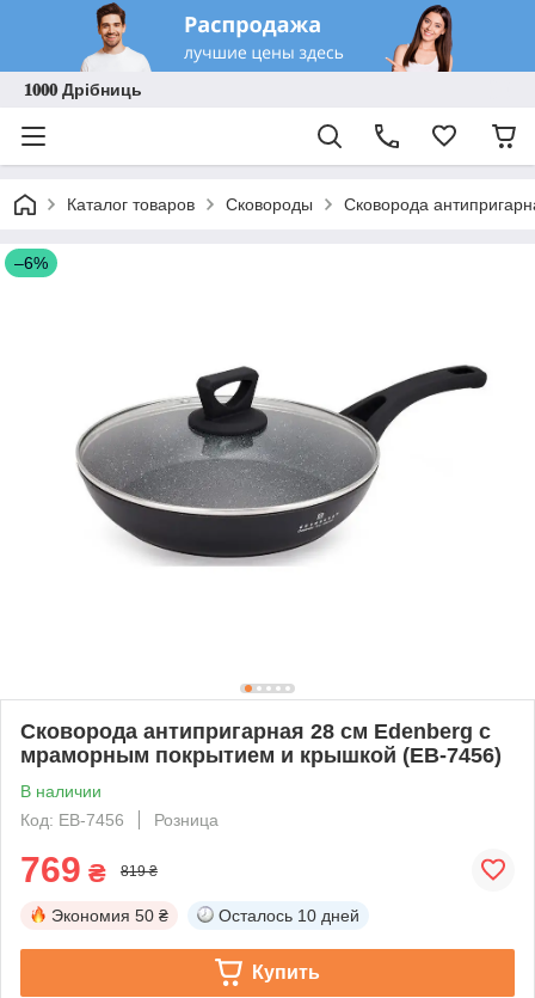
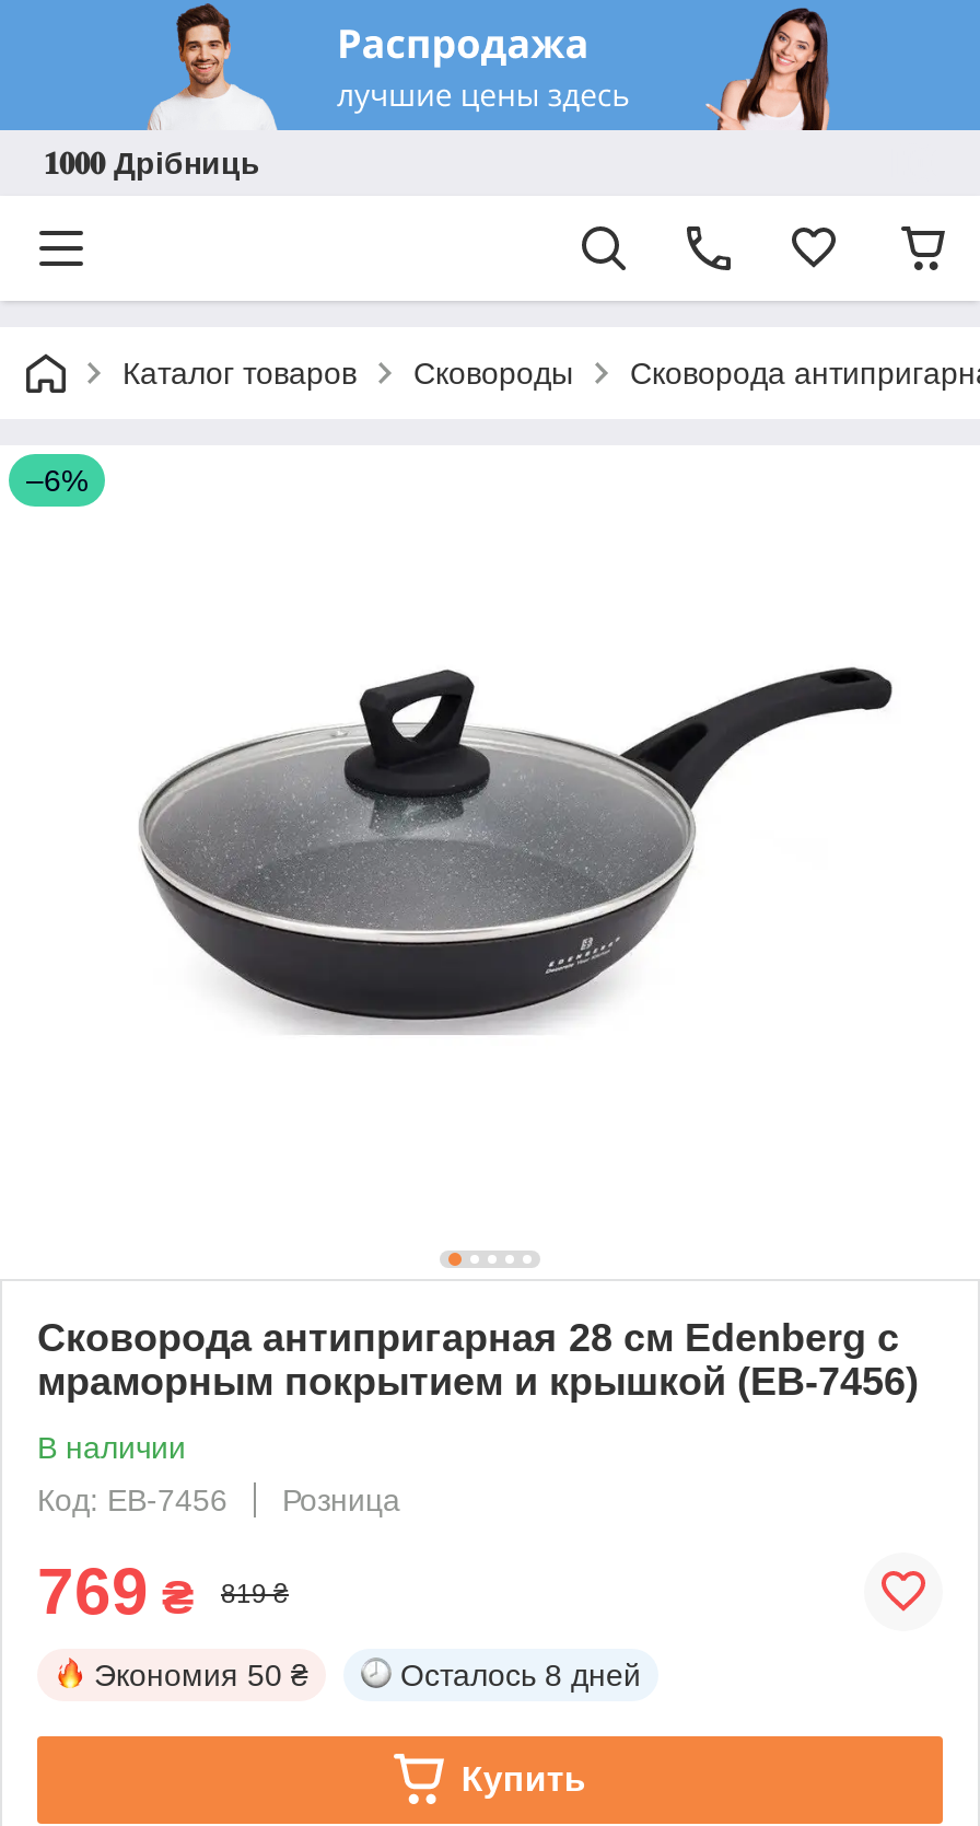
[219,906,359,925] Осталось 10 дней -> [400,1657,641,1692] Осталось 8 дней

